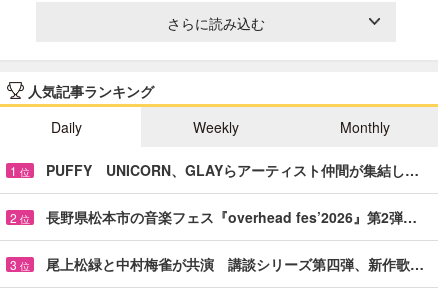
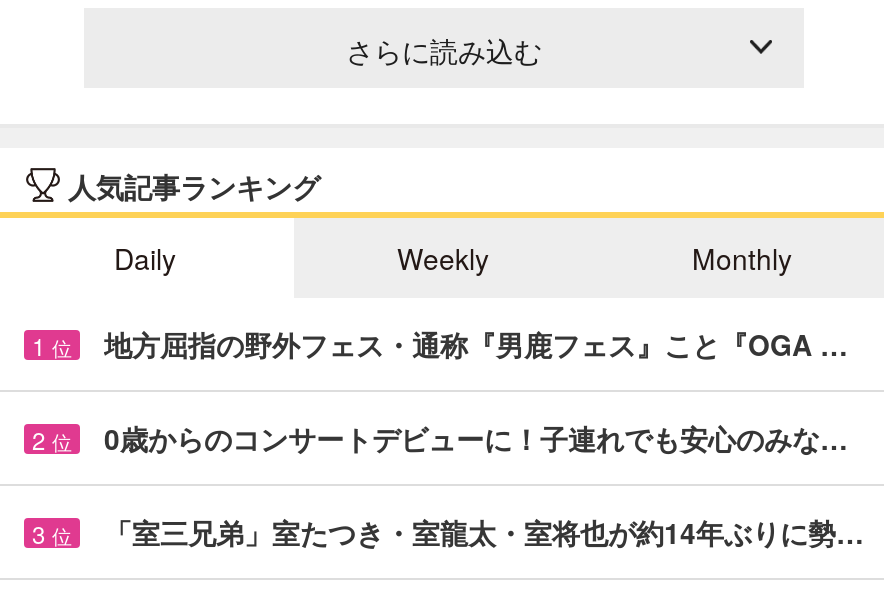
[46,160,419,180] PUFFY UNICORN、GLAYらアーティスト仲間が集結し… -> [104,324,848,364] 地方屈指の野外フェス・通称『男鹿フェス』こと『OGA …
[46,207,417,227] 長野県松本市の音楽フェス『overhead fes’2026』第2弾… -> [104,418,848,458] 0歳からのコンサートデビューに！子連れでも安心のみな…
[46,254,424,274] 尾上松緑と中村梅雀が共演 講談シリーズ第四弾、新作歌… -> [104,512,864,552] 「室三兄弟」室たつき・室龍太・室将也が約14年ぶりに勢…

